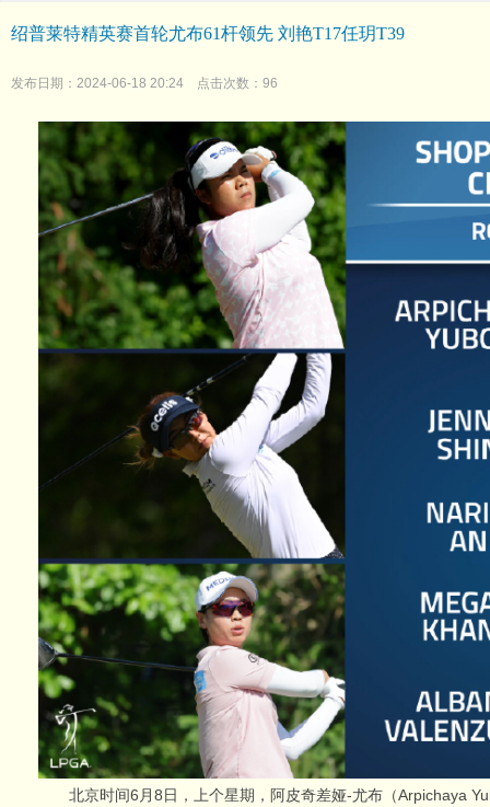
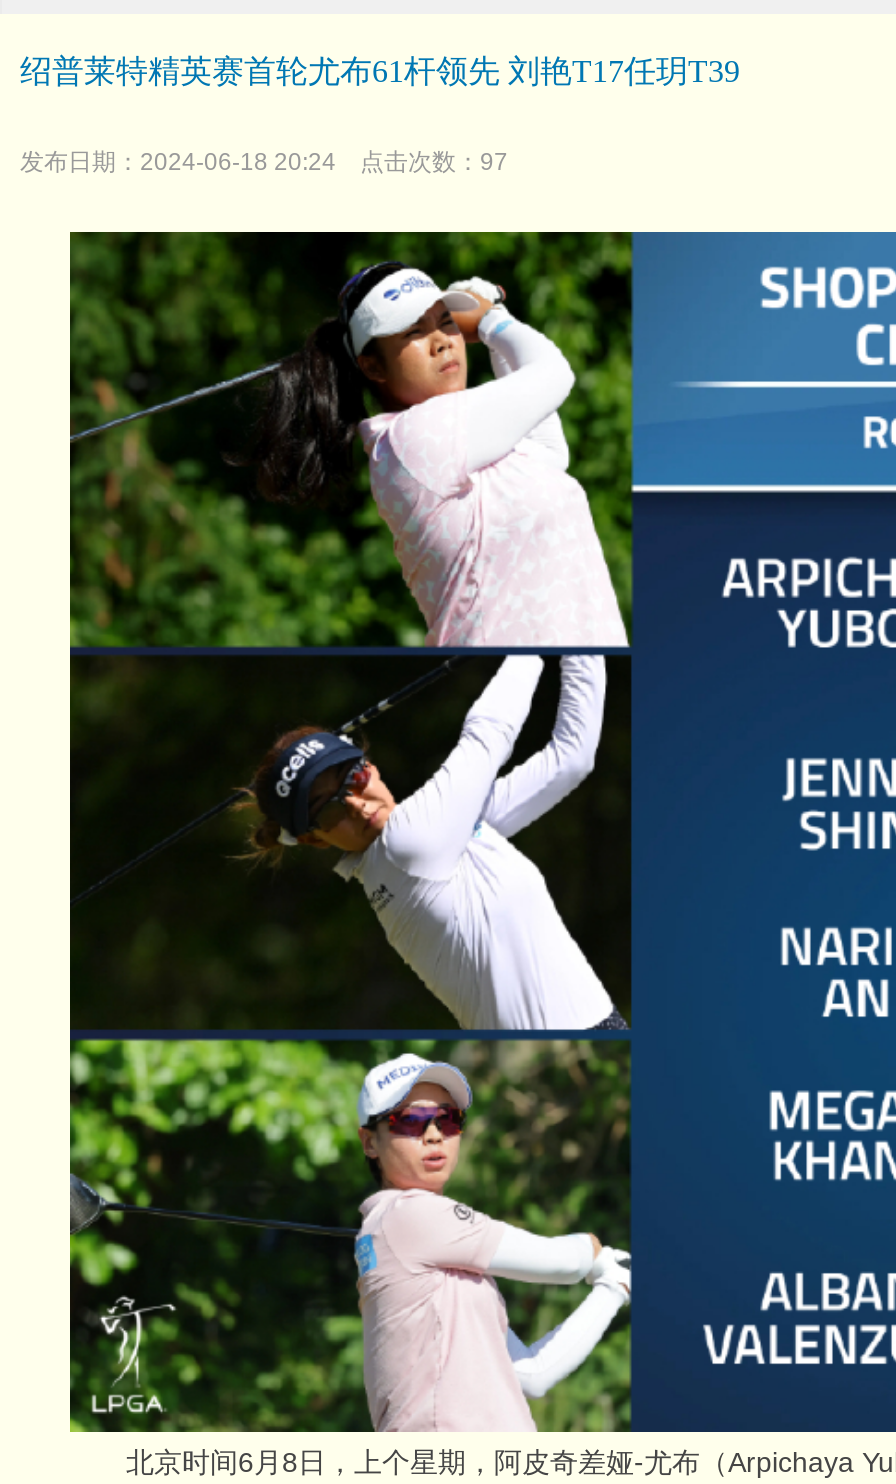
[11,76,278,91] 发布日期：2024-06-18 20:24 点击次数：96 -> [20,148,508,176] 发布日期：2024-06-18 20:24 点击次数：97

